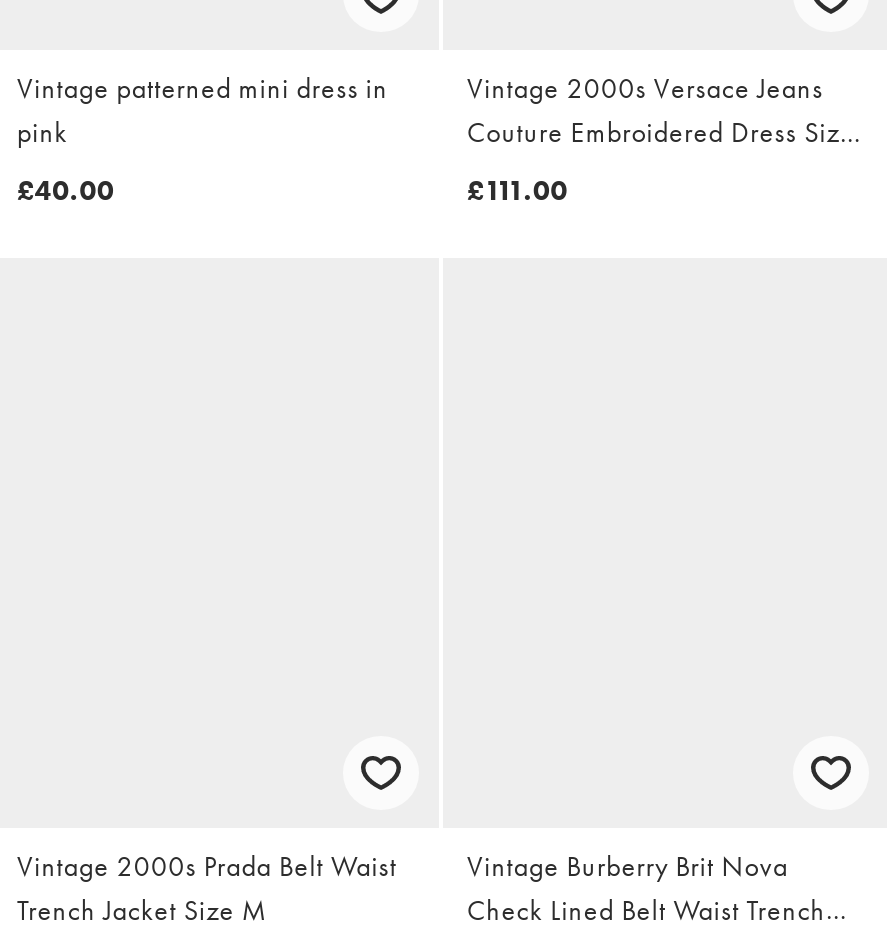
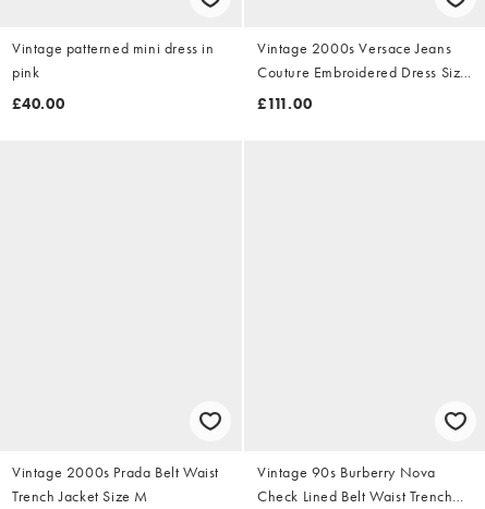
[467,847,788,883] Vintage Burberry Brit Nova -> [257,462,436,481] Vintage 90s Burberry Nova

